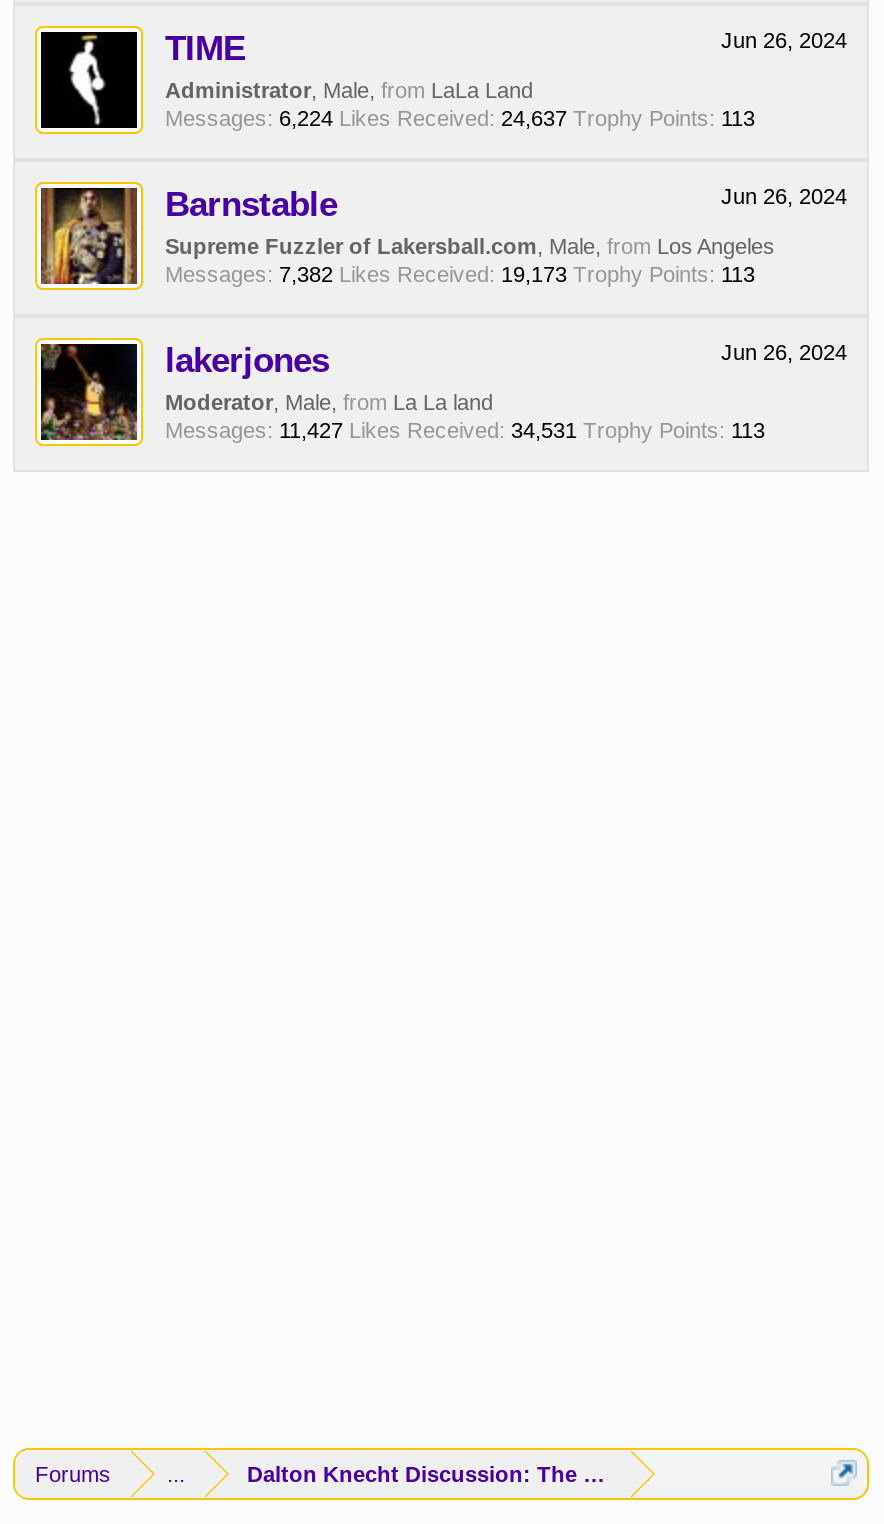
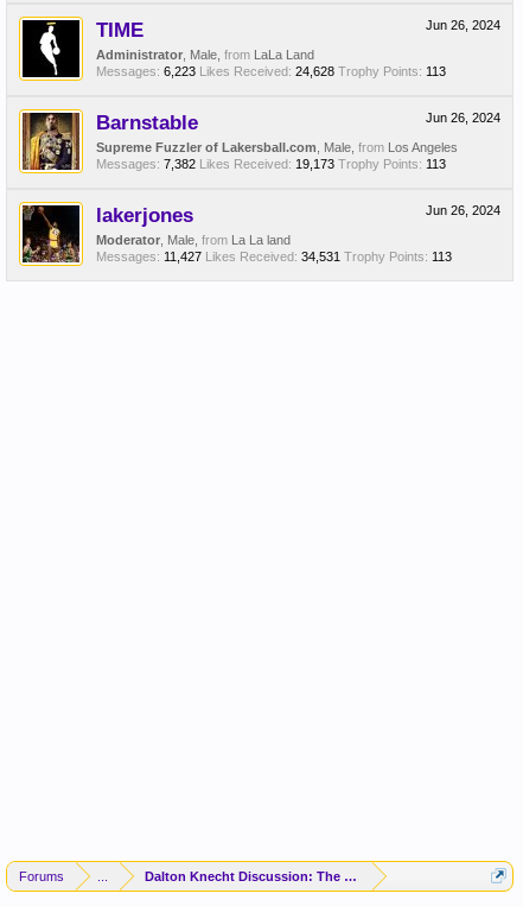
[165,106,755,130] Messages: 6,224 Likes Received: 24,637 Trophy Points: 113 -> [96,64,446,78] Messages: 6,223 Likes Received: 24,628 Trophy Points: 113

